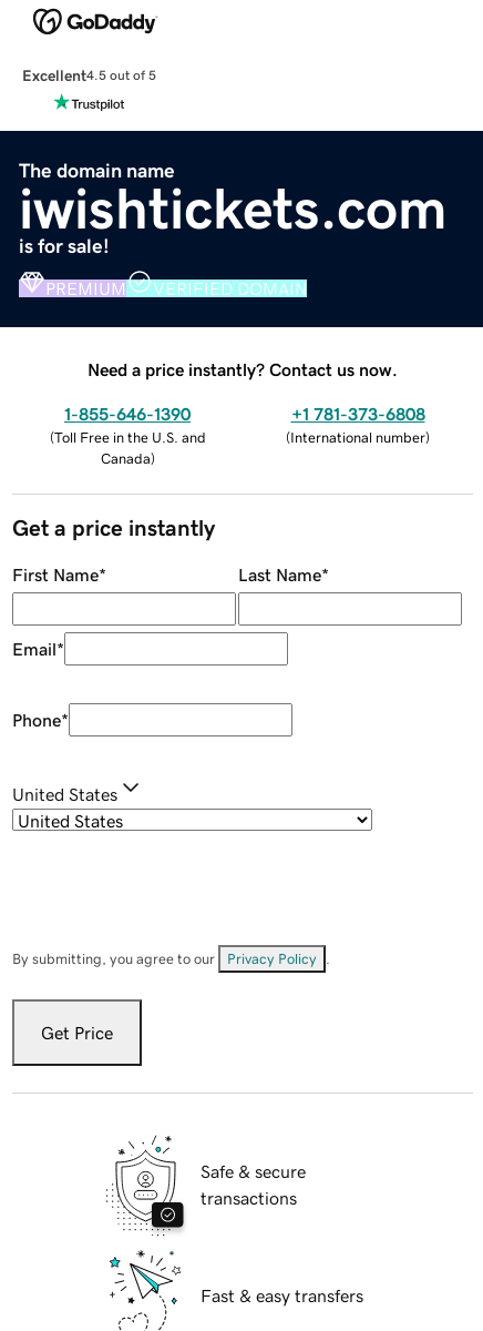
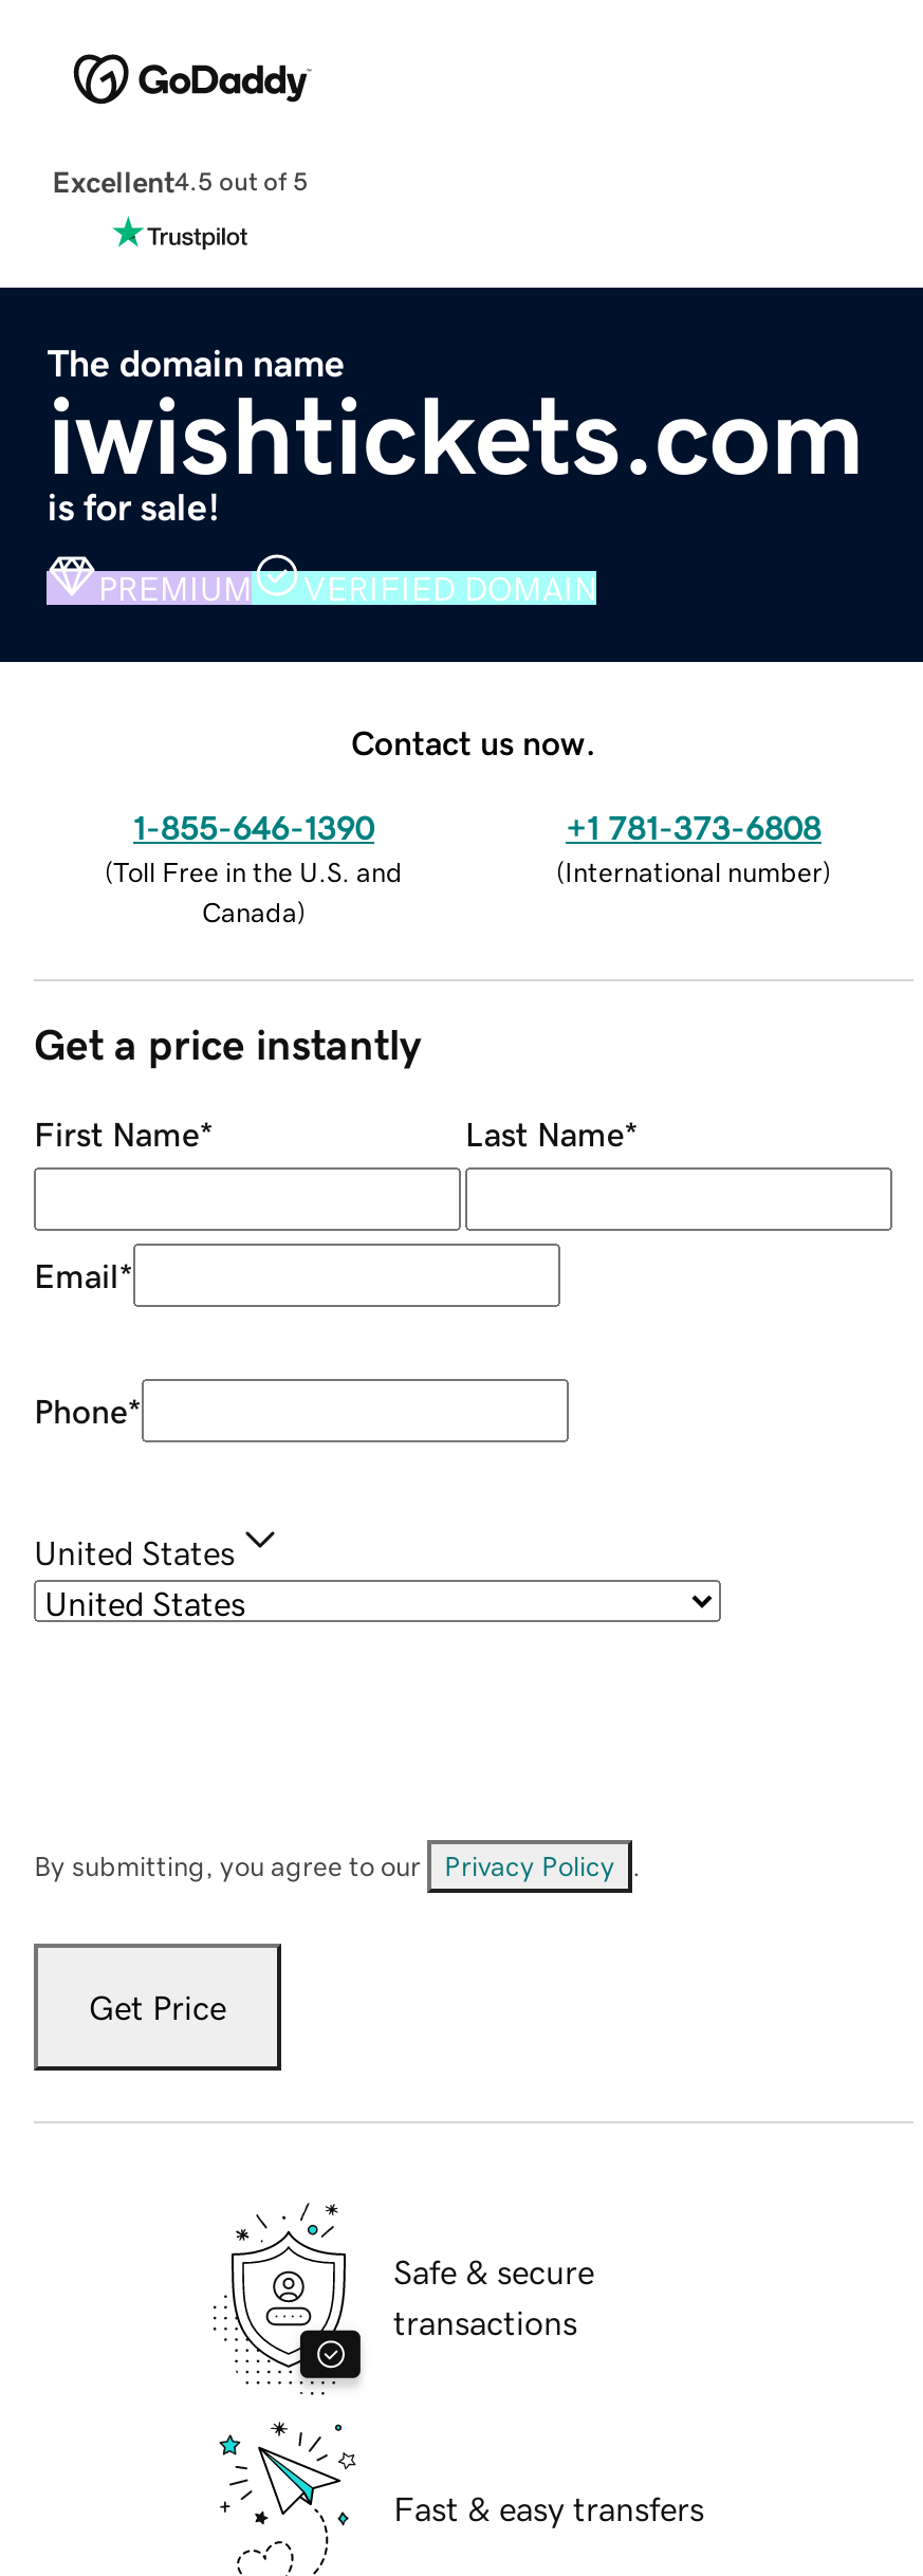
[88,360,398,378] Need a price instantly? Contact us now. -> [351,725,596,758] Contact us now.

